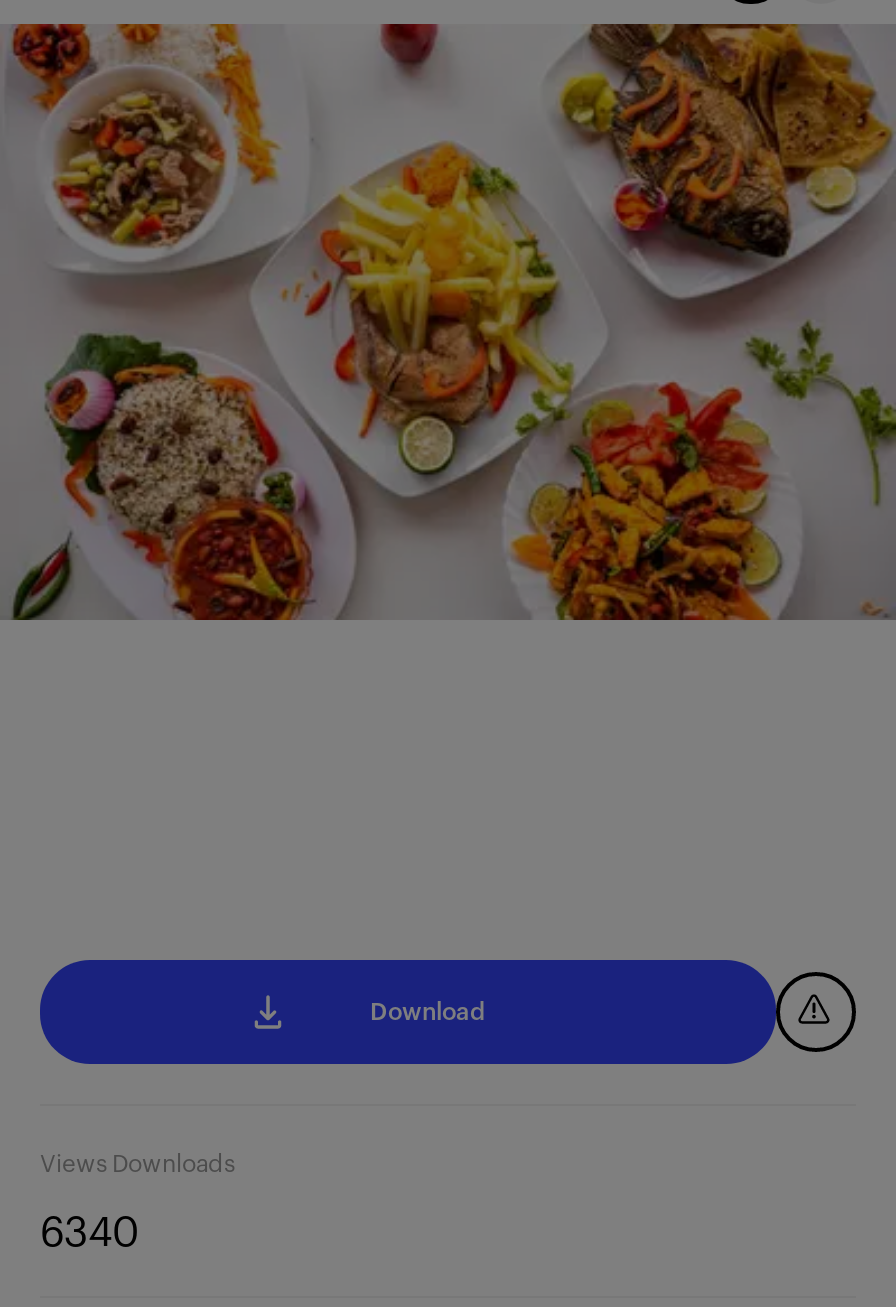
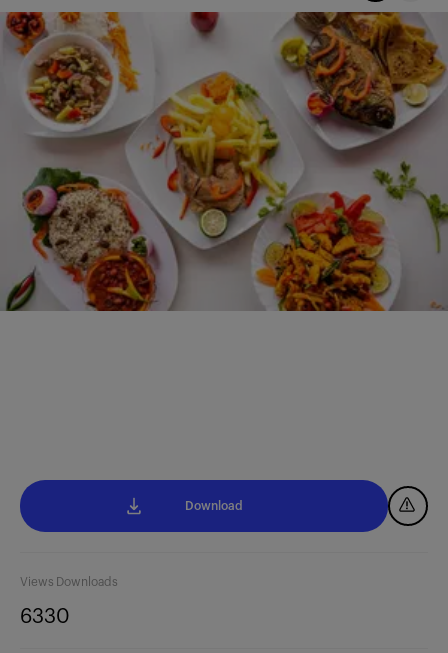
[40,1214,112,1254] 634 -> [20,607,56,627] 633

